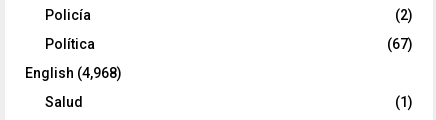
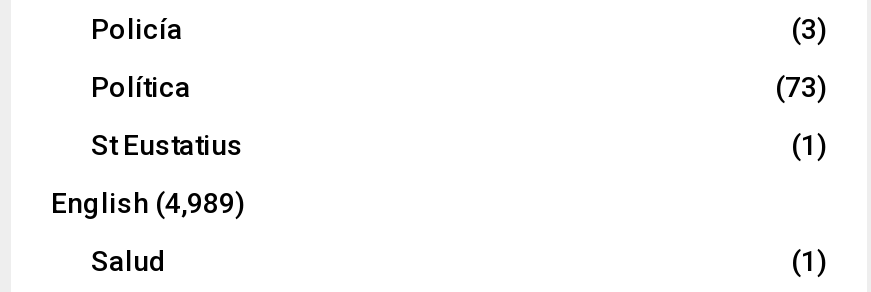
[395,7,413,23] (2) -> [791,12,827,44] (3)
[25,36,413,81] (67) | English (4,968) -> [51,70,827,218] (73) | St Eustatius | (1) | English (4,989)

